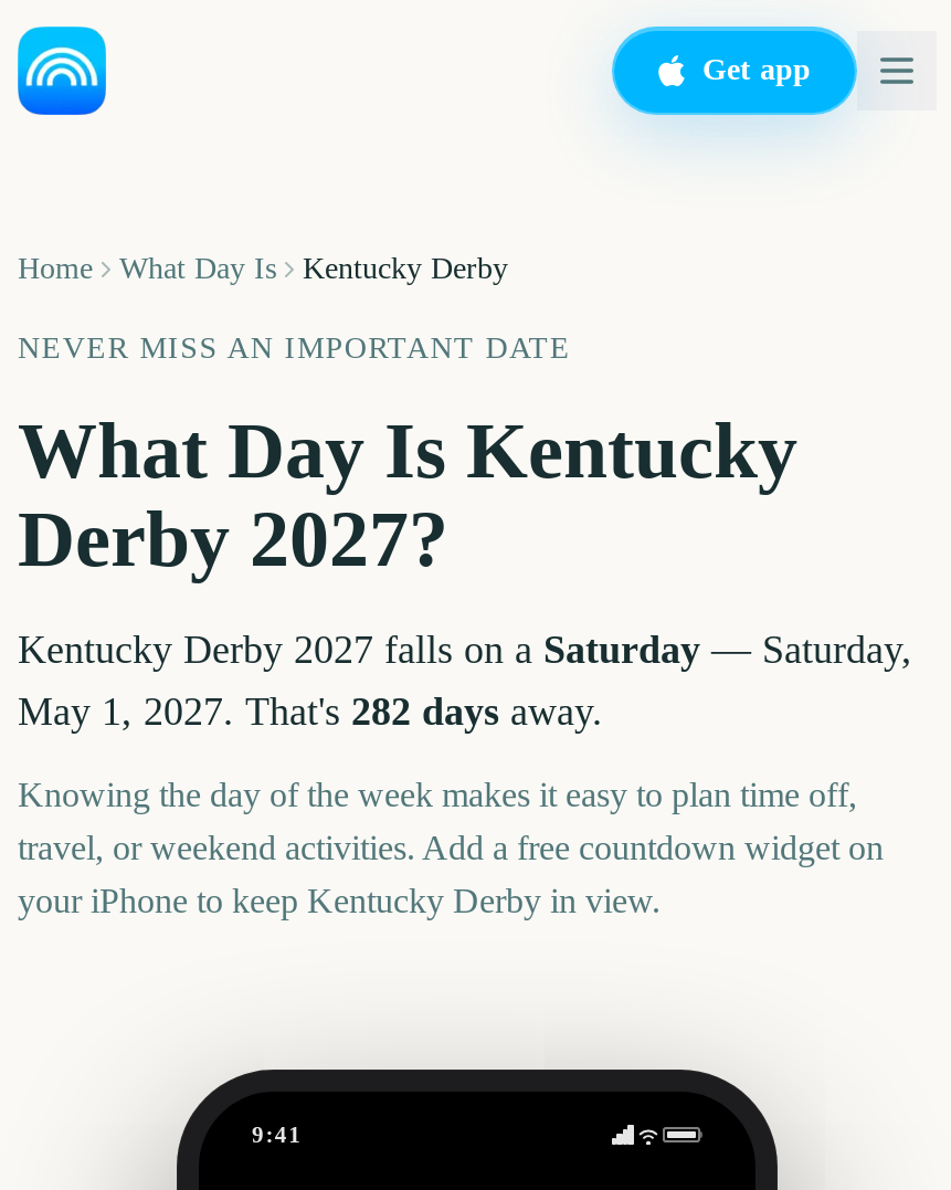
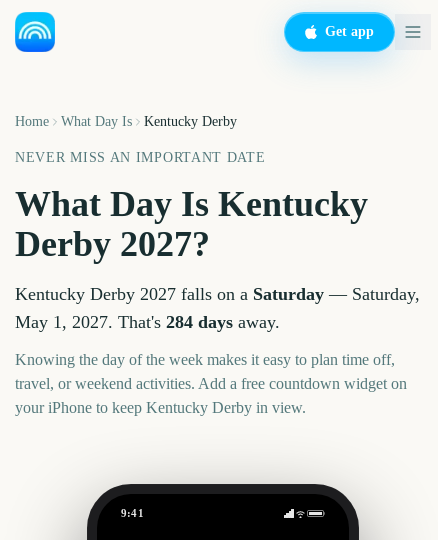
[18,689,603,734] May 1, 2027. That's 282 days away. -> [15,312,280,332] May 1, 2027. That's 284 days away.

